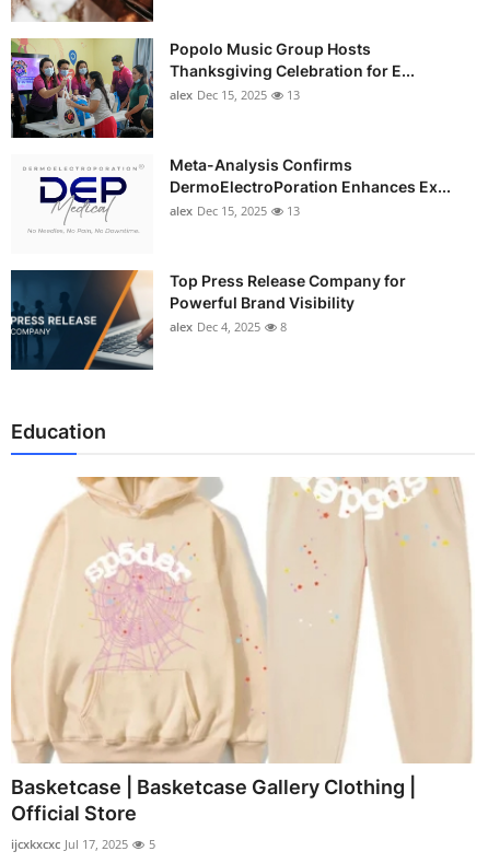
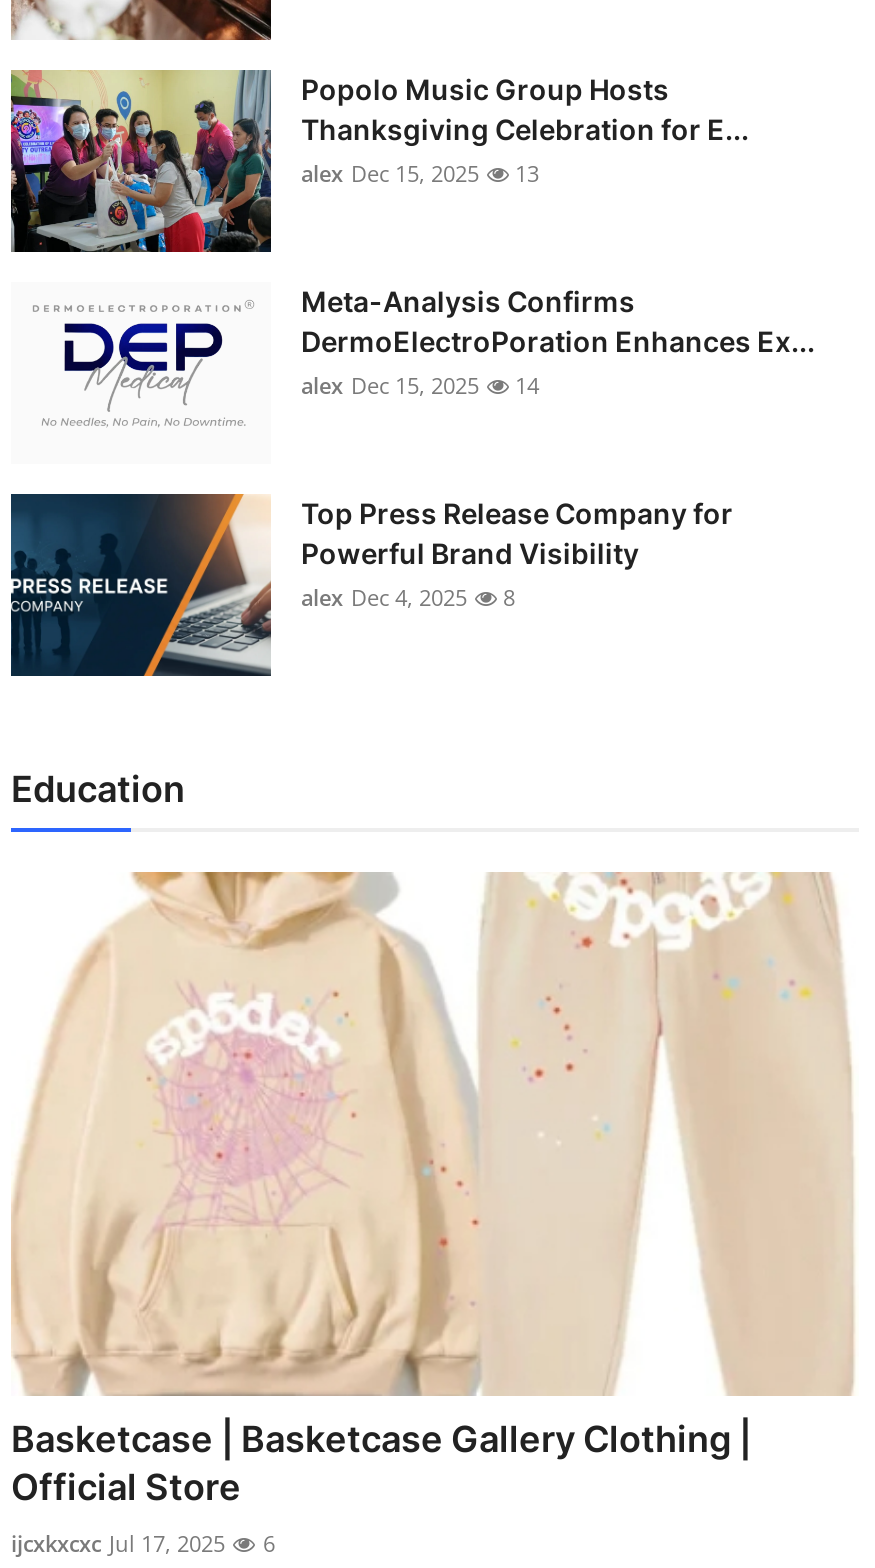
[170,202,300,219] alex Dec 15, 2025 13 -> [301,370,539,400] alex Dec 15, 2025 14
[11,836,155,853] ijcxkxcxc Jul 17, 2025 5 -> [11,1529,275,1559] ijcxkxcxc Jul 17, 2025 6

